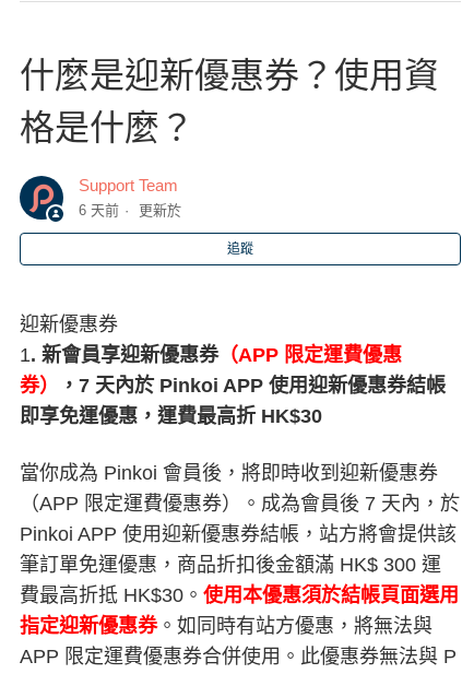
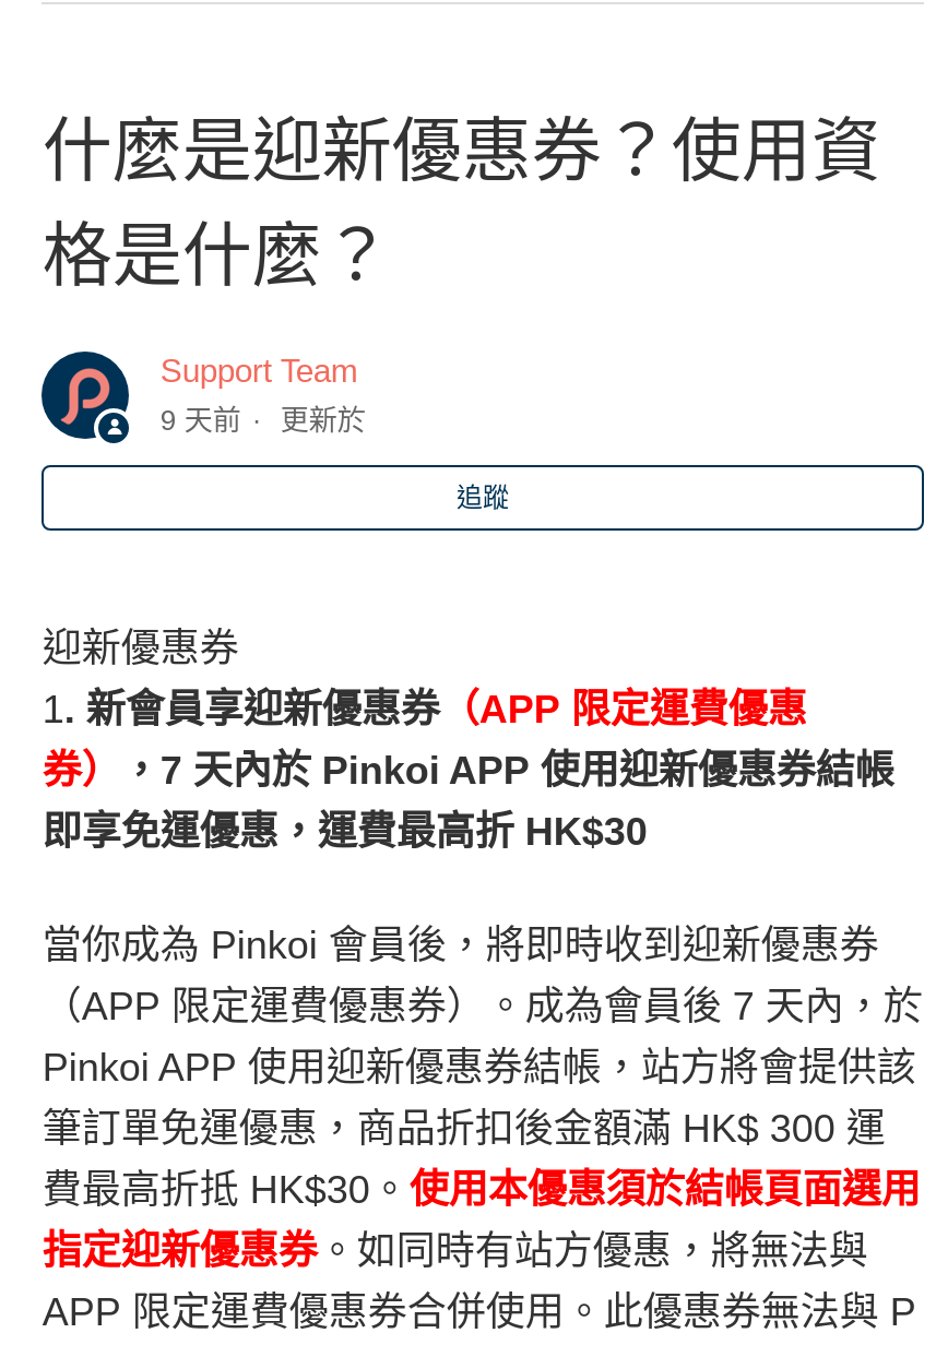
[79,203,182,219] 6 天前 更新於 -> [160,405,366,438] 9 天前 更新於

